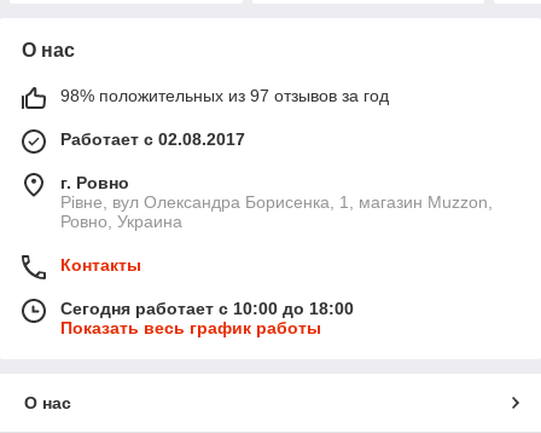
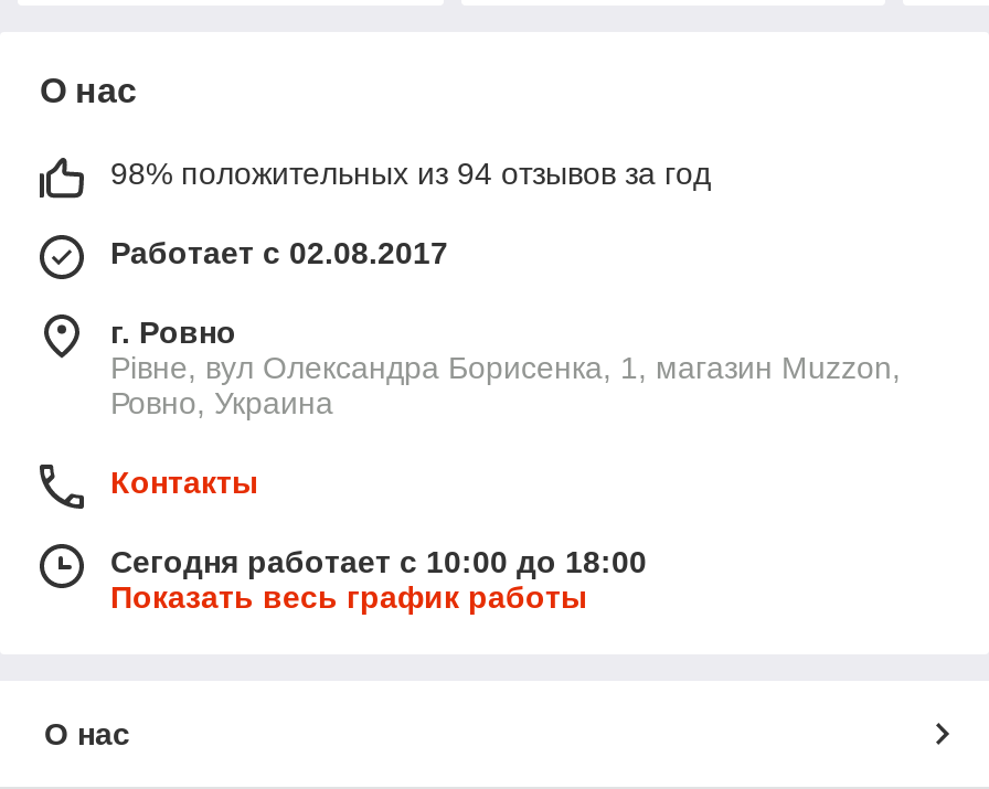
[60,86,389,105] 98% положительных из 97 отзывов за год -> [110,155,711,190] 98% положительных из 94 отзывов за год

